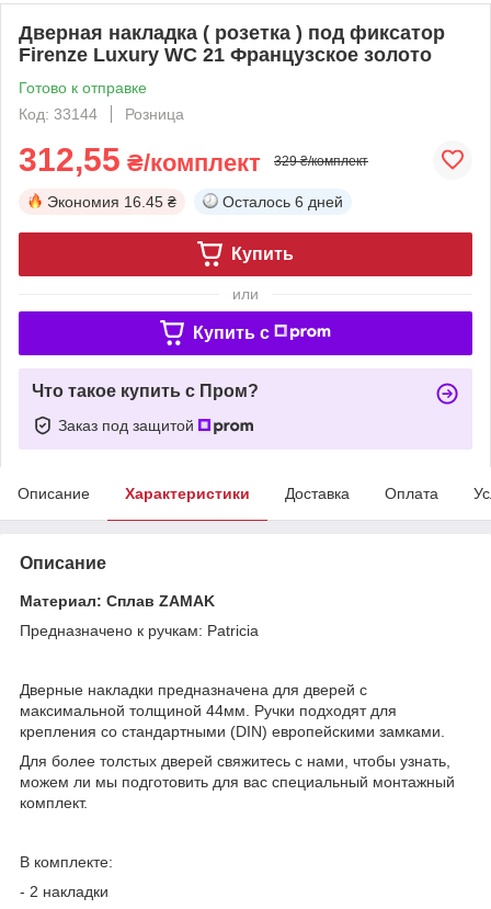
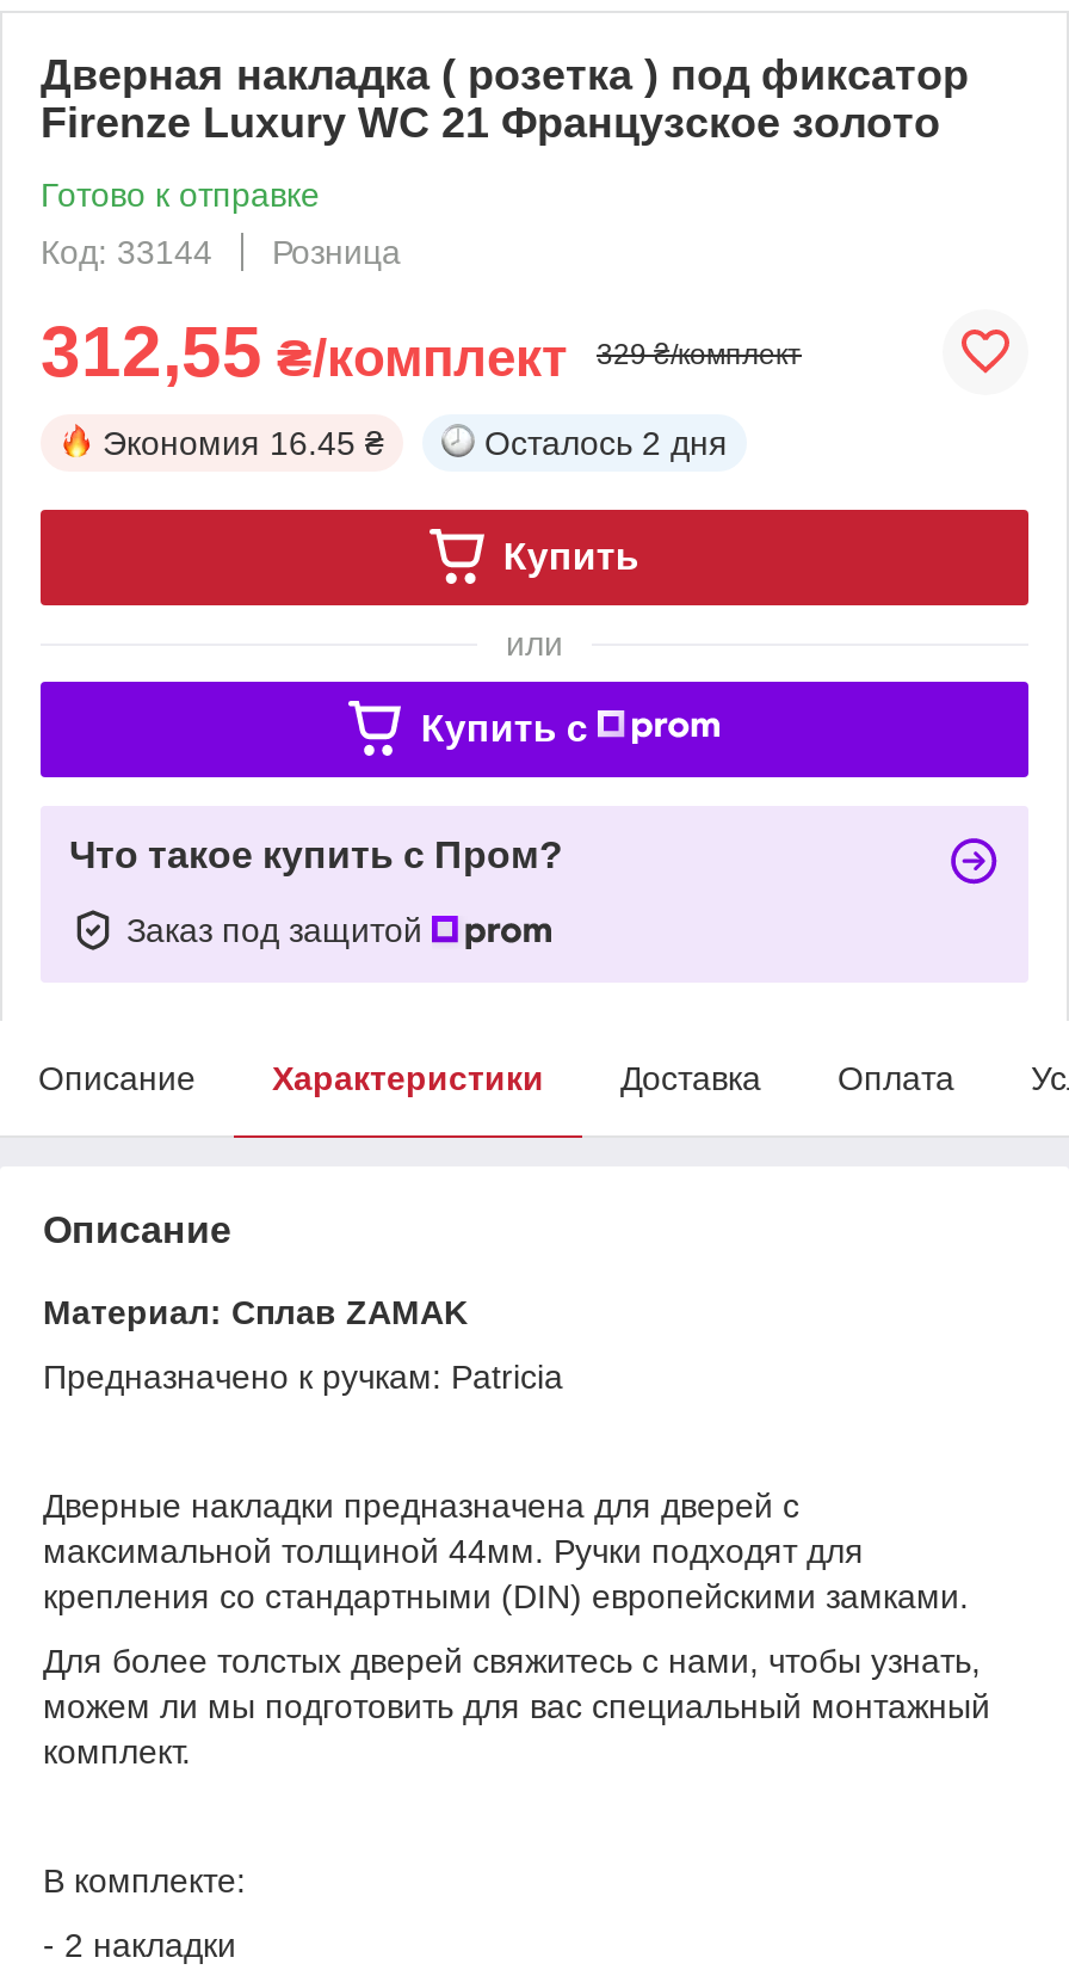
[222,193,343,210] Осталось 6 дней -> [484,423,728,462] Осталось 2 дня

